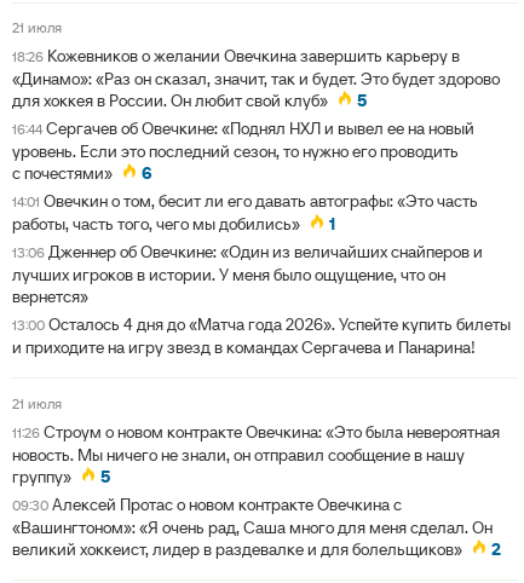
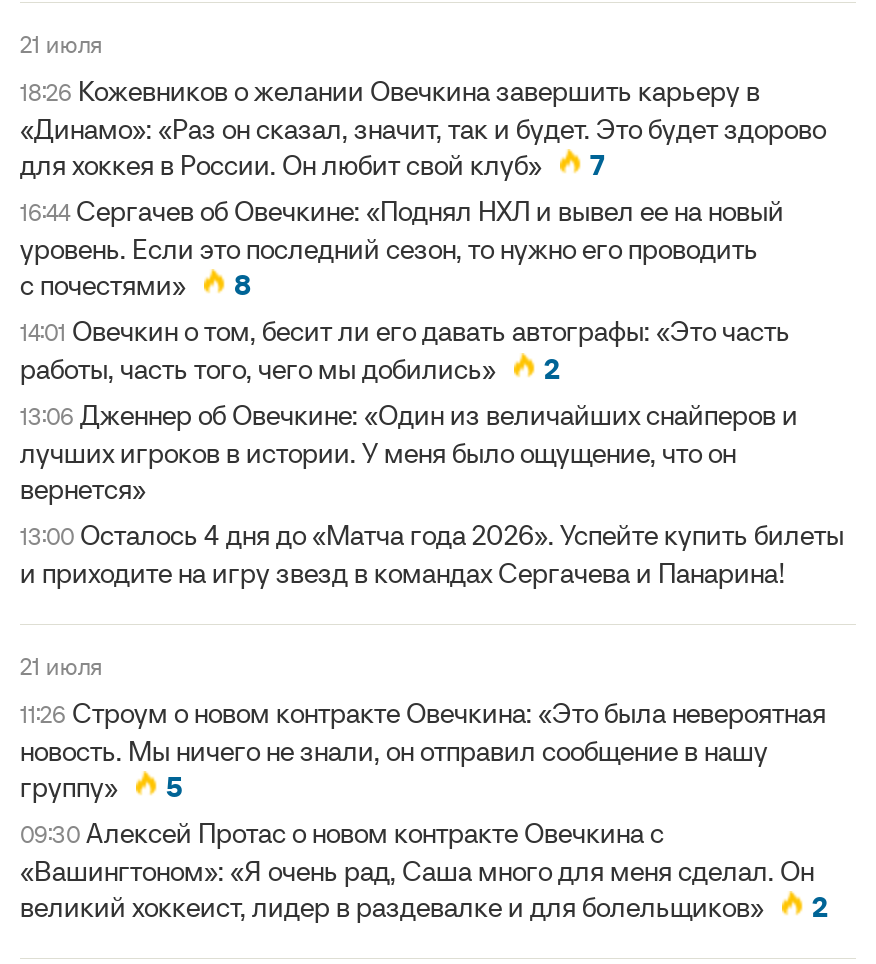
[12,90,367,111] для хоккея в России. Он любит свой клуб» 5 -> [20,146,606,182] для хоккея в России. Он любит свой клуб» 7
[12,162,152,184] с почестями» 6 -> [20,266,252,302] с почестями» 8
[12,213,335,235] работы, часть того, чего мы добились» 1 -> [20,350,560,386] работы, часть того, чего мы добились» 2

